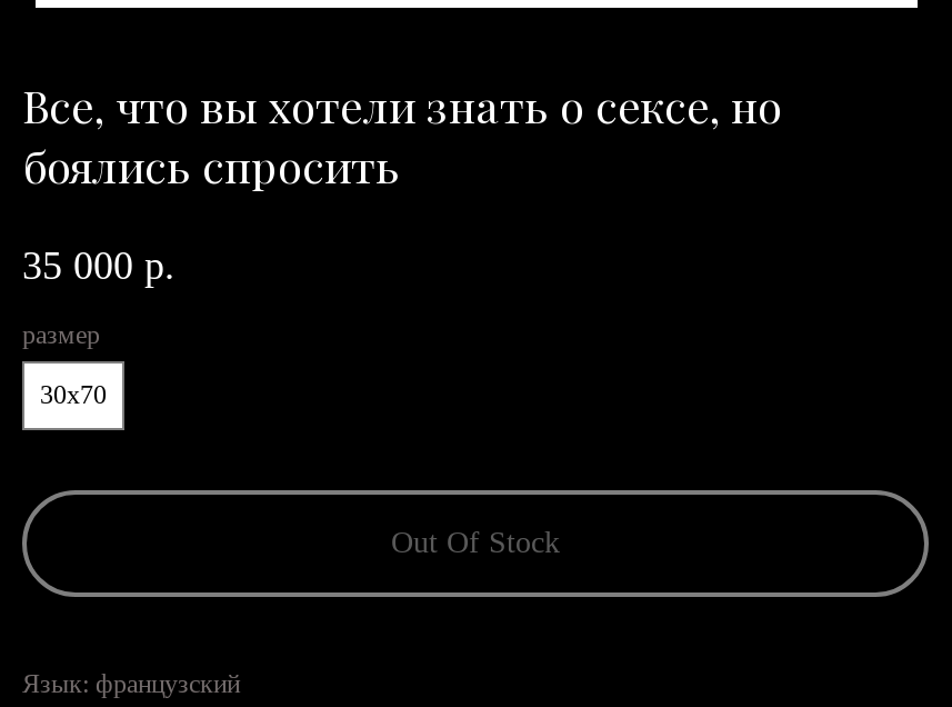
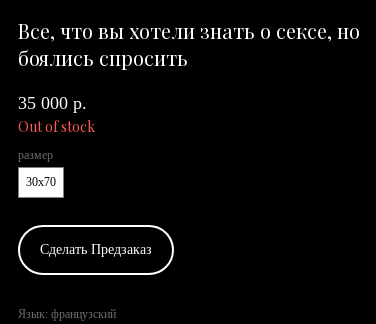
none -> [18,117,95,136] Out of stock
[391,526,560,559] Out Of Stock -> [40,242,152,257] Сделать Предзаказ

